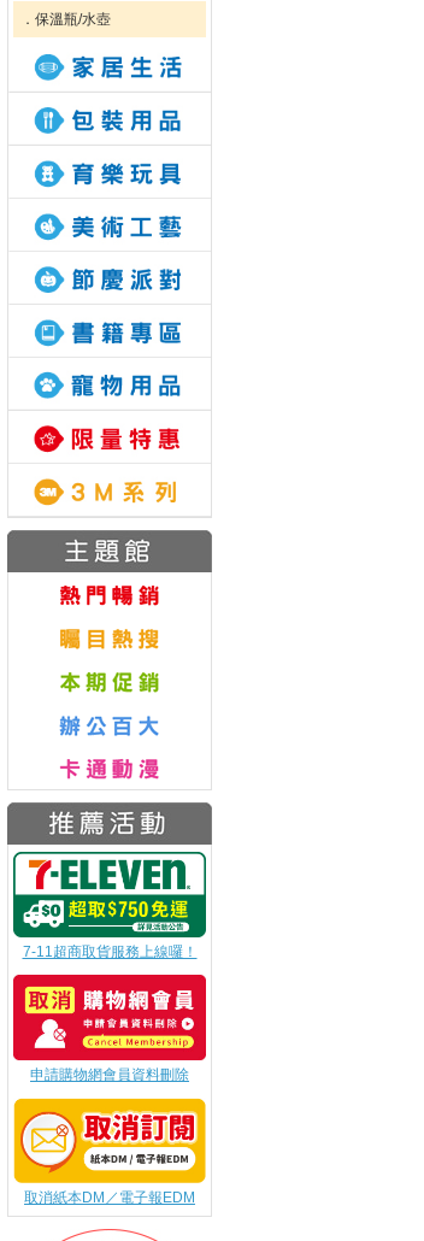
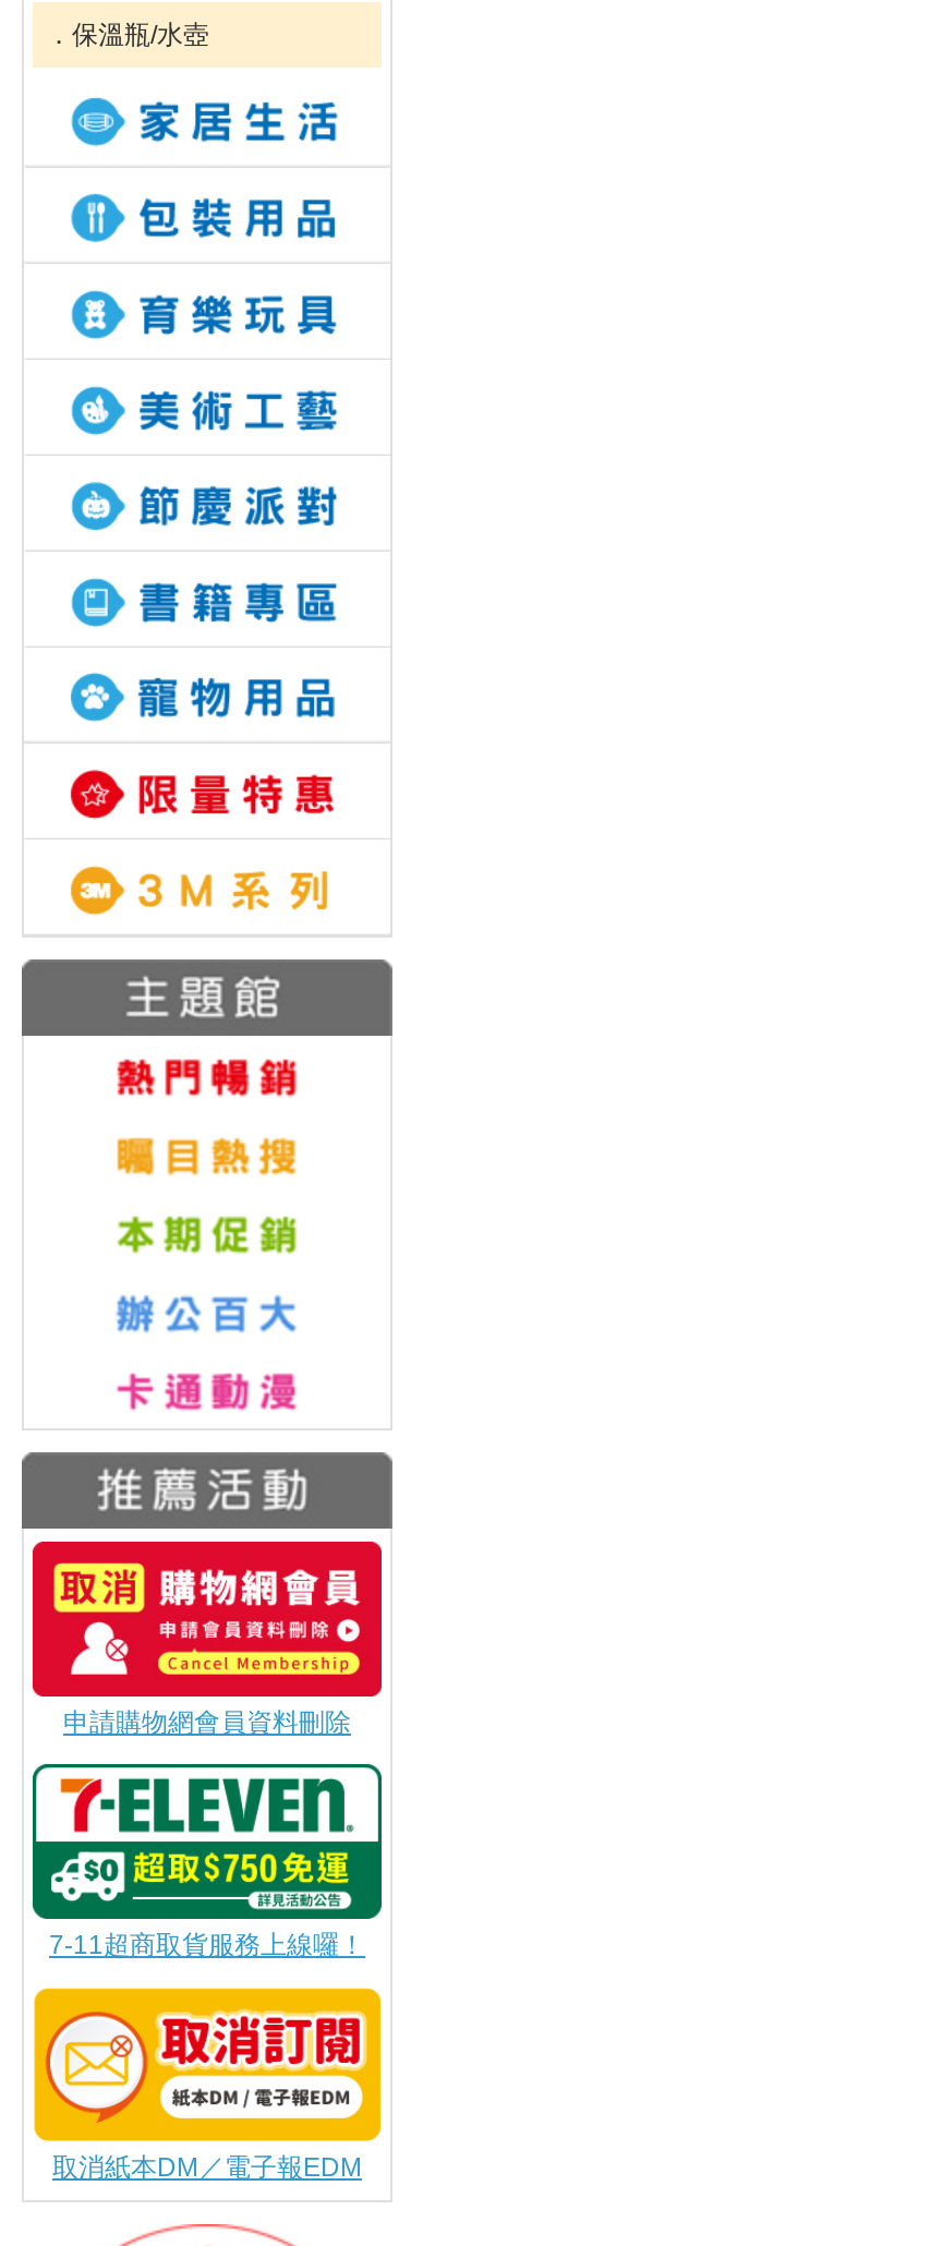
moved [22,857,197,960] -> [49,1773,365,1960]: [image] | 7-11超商取貨服務上線囉！
moved [12,974,207,1083] -> [31,1539,384,1738]: [image] | 申請購物網會員資料刪除

